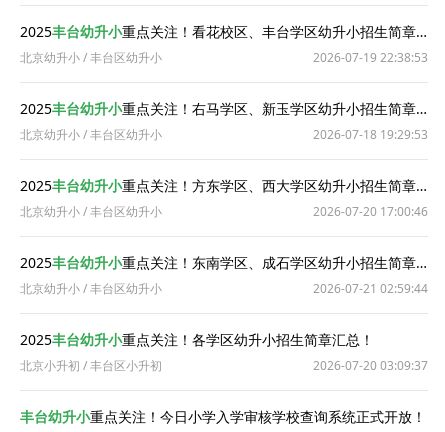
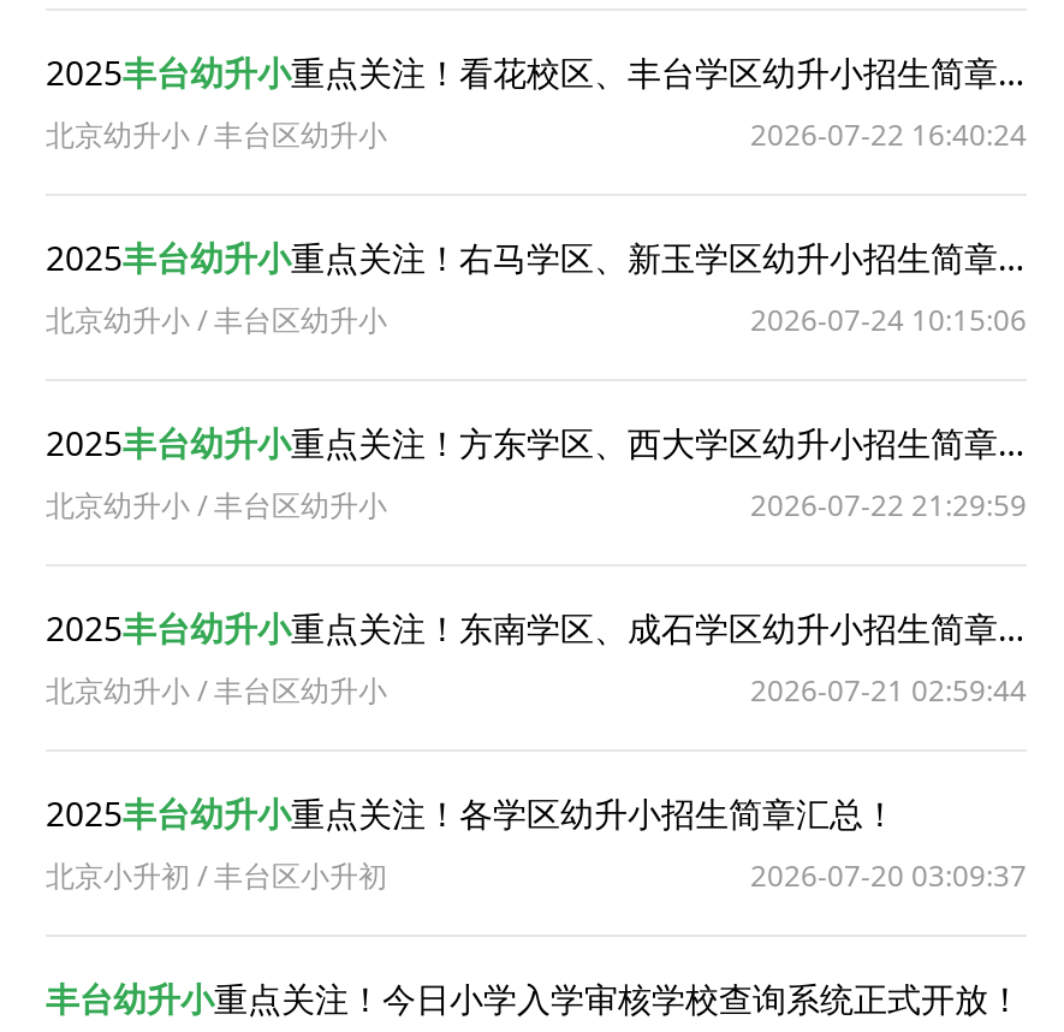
[313,49,428,66] 2026-07-19 22:38:53 -> [750,114,1027,155] 2026-07-22 16:40:24
[313,126,428,143] 2026-07-18 19:29:53 -> [750,299,1027,340] 2026-07-24 10:15:06
[313,203,428,220] 2026-07-20 17:00:46 -> [750,485,1027,526] 2026-07-22 21:29:59

